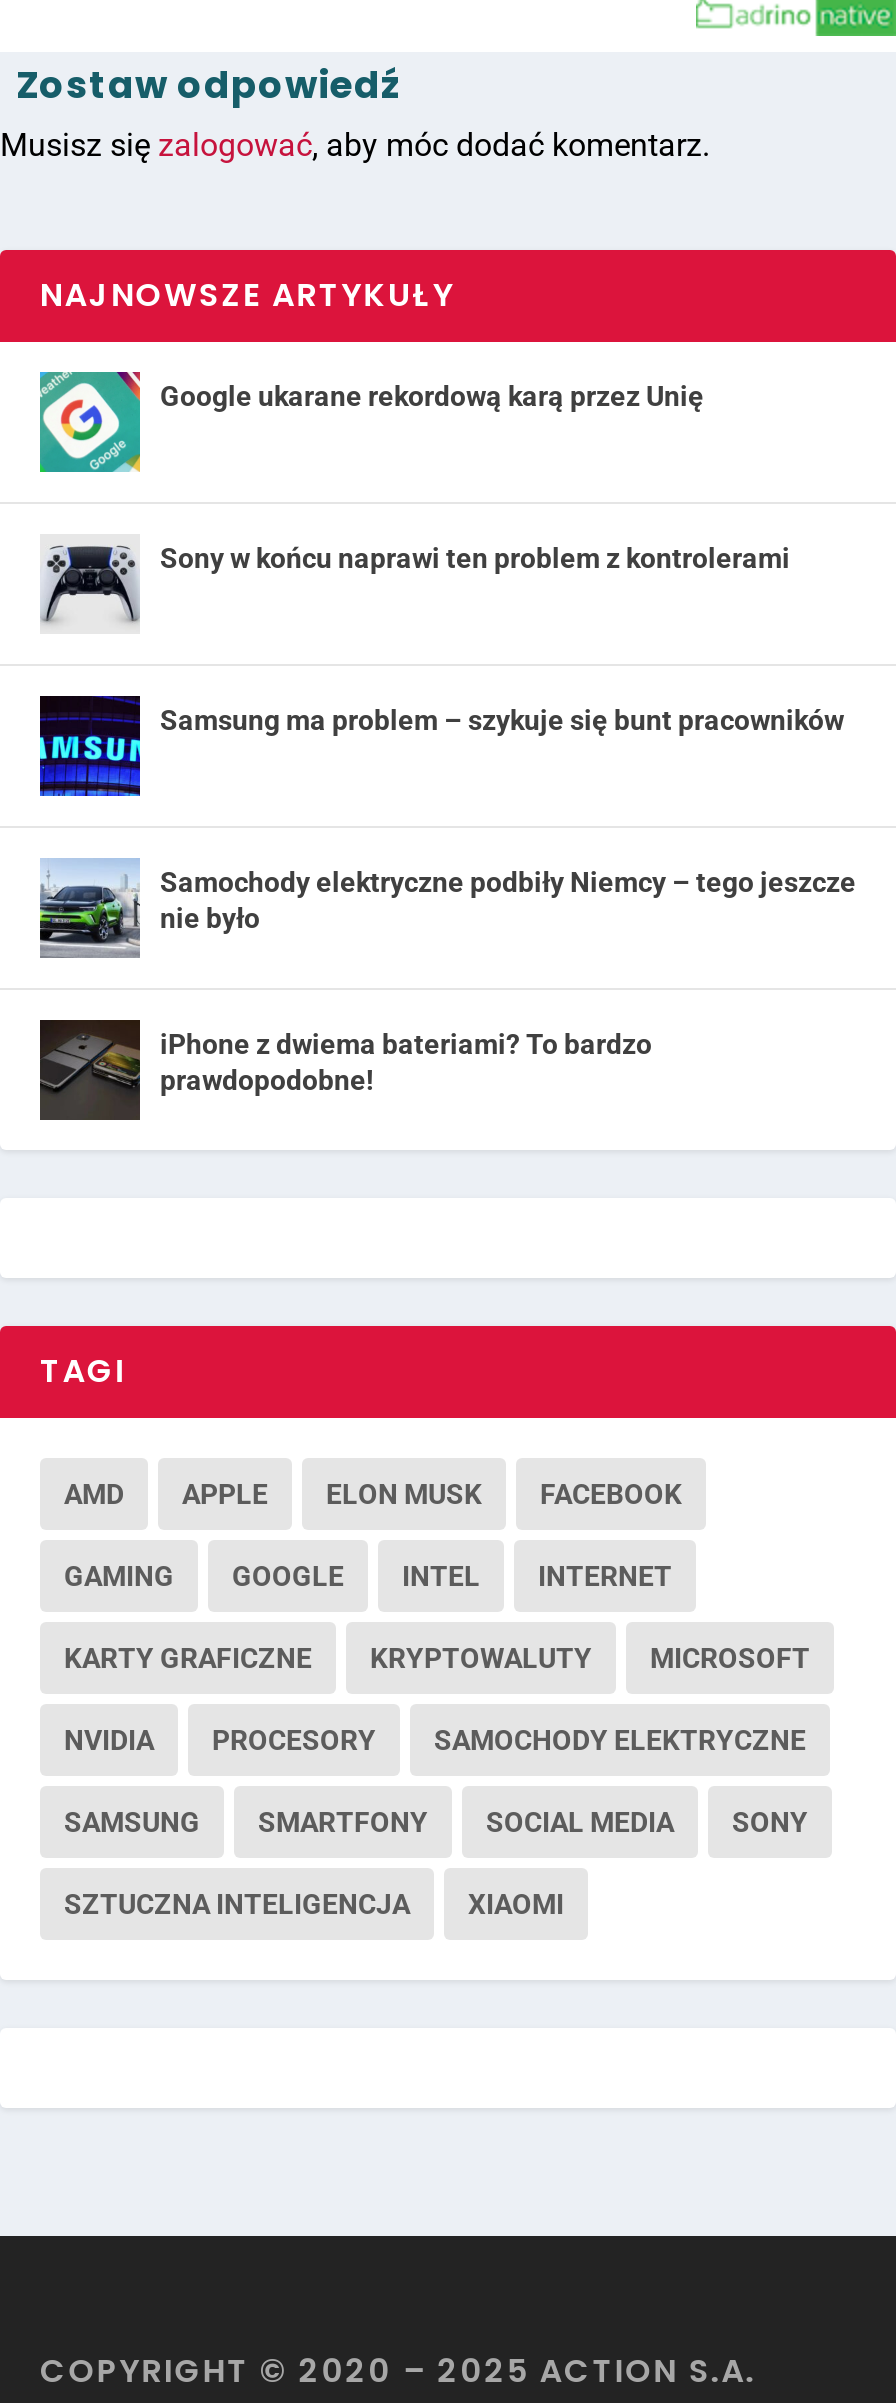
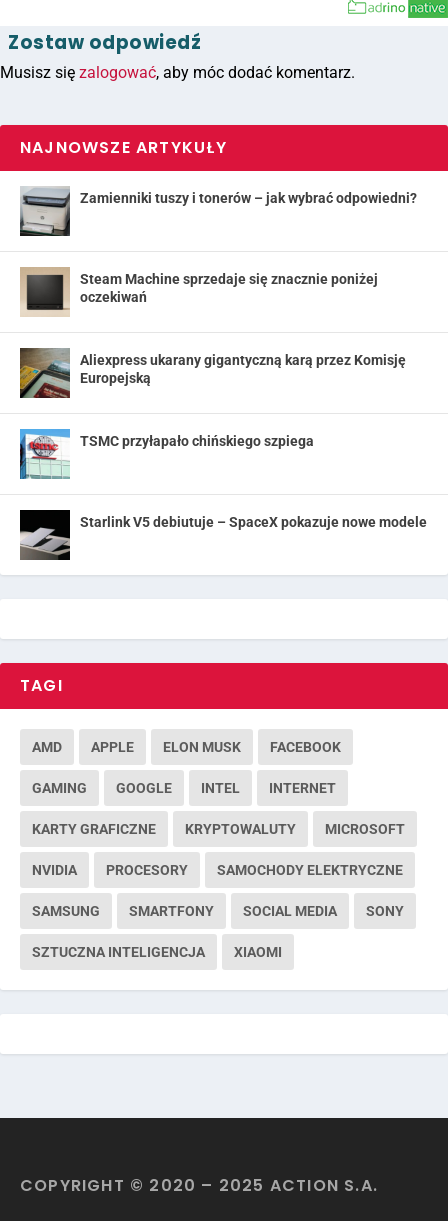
[38,370,704,474] [image] | Google ukarane rekordową karą przez Unię -> [19,186,417,237] [image] | Zamienniki tuszy i tonerów – jak wybrać odpowiedni?
[42,536,790,630] [image] | Sony w końcu naprawi ten problem z kontrolerami -> [20,267,378,316] [image] | Steam Machine sprzedaje się znacznie poniżej | oczekiwań
[38,694,844,798] [image] | Samsung ma problem – szykuje się bunt pracowników -> [19,347,406,399] [image] | Aliexpress ukarany gigantyczną karą przez Komisję | Europejską
[38,860,856,958] [image] | Samochody elektryczne podbiły Niemcy – tego jeszcze | nie było -> [19,429,314,479] [image] | TSMC przyłapało chińskiego szpiega
[38,1020,652,1120] [image] | iPhone z dwiema bateriami? To bardzo | prawdopodobne! -> [20,510,427,560] [image] | Starlink V5 debiutuje – SpaceX pokazuje nowe modele

